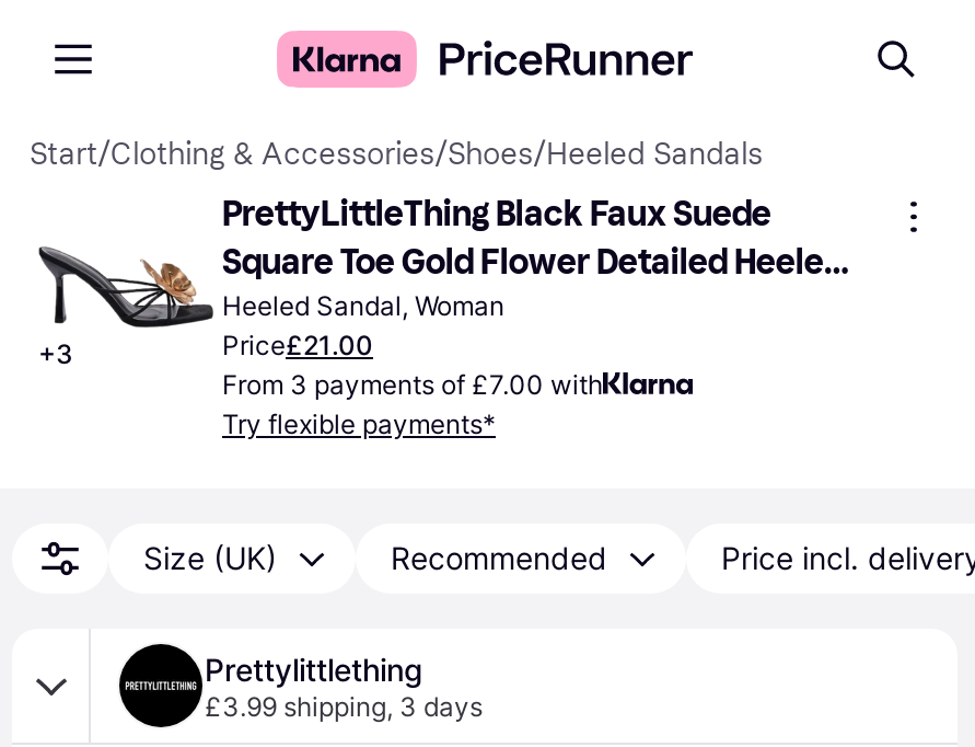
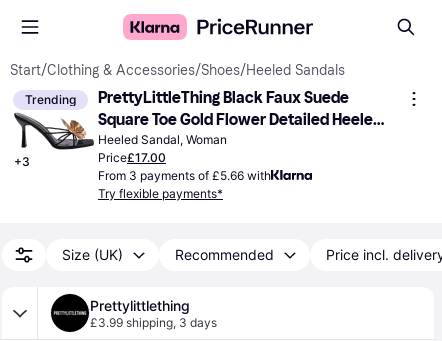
none -> [25,92,76,107] Trending
[222,329,373,361] Price£21.00 -> [98,150,166,165] Price£17.00
[222,368,603,401] From 3 payments of £7.00 with -> [98,168,271,183] From 3 payments of £5.66 with

